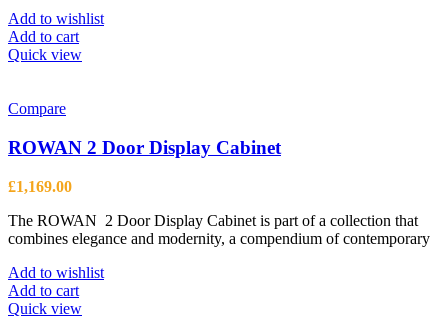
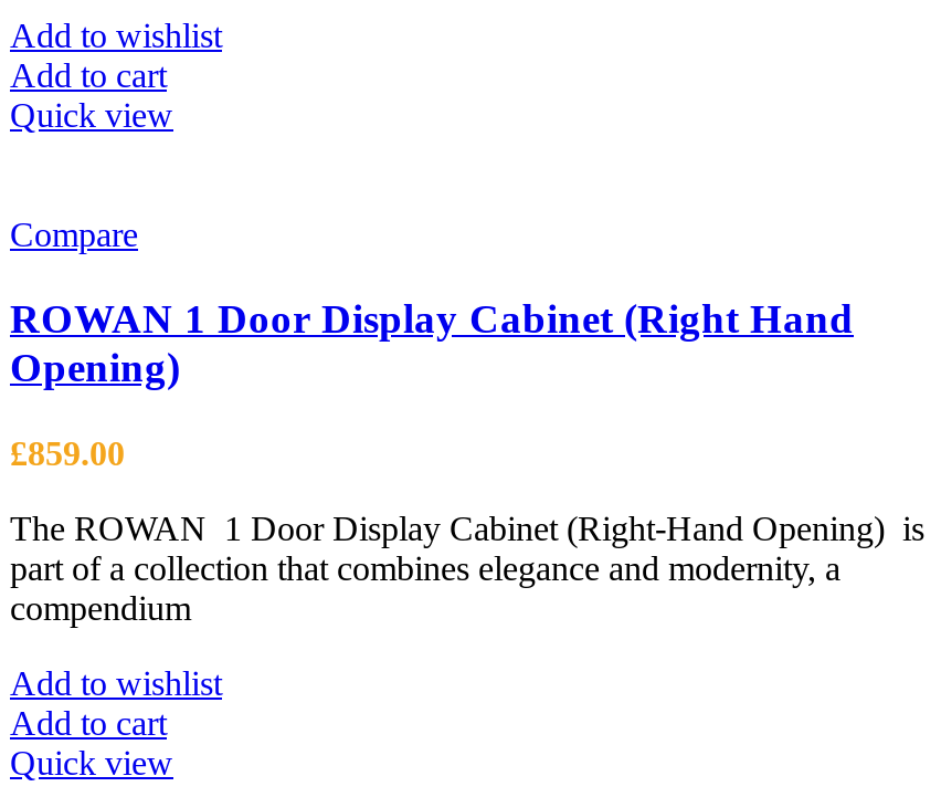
[8,137,281,158] ROWAN 2 Door Display Cabinet -> [10,296,854,391] ROWAN 1 Door Display Cabinet (Right Hand | Opening)
[8,178,72,195] £1,169.00 -> [10,435,125,472] £859.00
[8,212,430,247] The ROWAN 2 Door Display Cabinet is part of a collection that | combines elegance and modernity, a compendium of contemporary -> [10,510,924,627] The ROWAN 1 Door Display Cabinet (Right-Hand Opening) is | part of a collection that combines elegance and modernity, a | compendium

